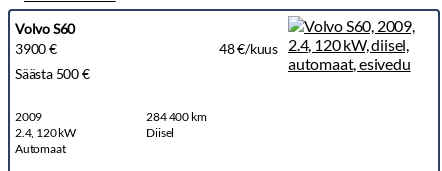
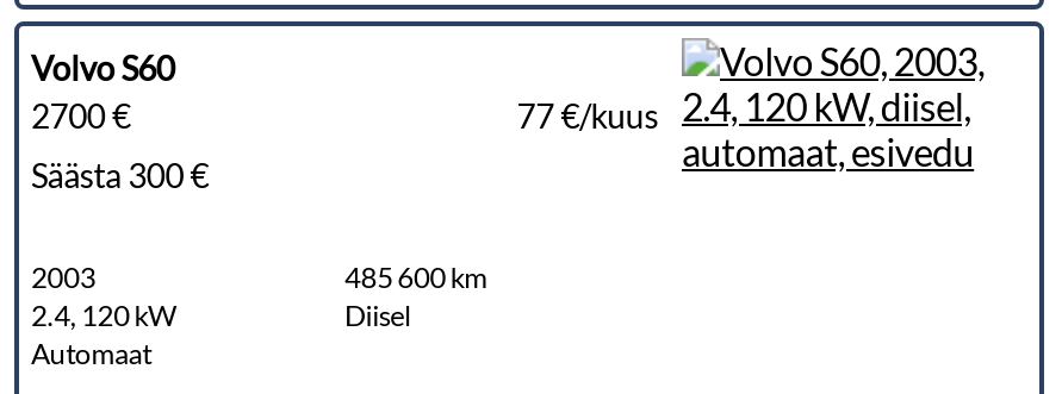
[15,40,57,57] 3900 € -> [31,96,131,137] 2700 €
[219,40,278,57] 48 €/kuus -> [517,96,658,137] 77 €/kuus
[15,65,90,82] Säästa 500 € -> [31,156,209,196] Säästa 300 €
[15,109,42,124] 2009 -> [31,260,96,296] 2003
[146,109,206,124] 284 400 km -> [344,260,487,296] 485 600 km

